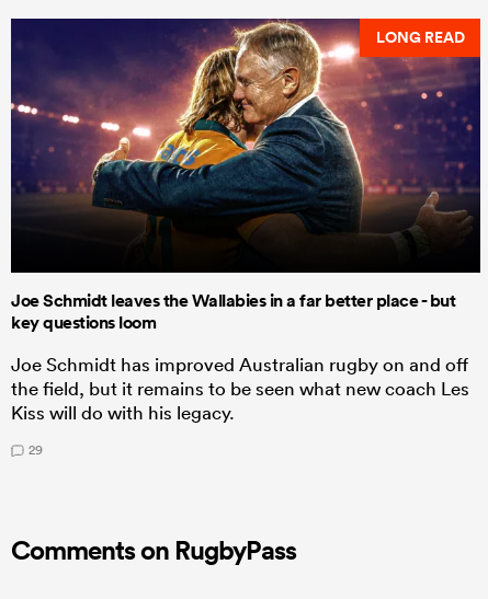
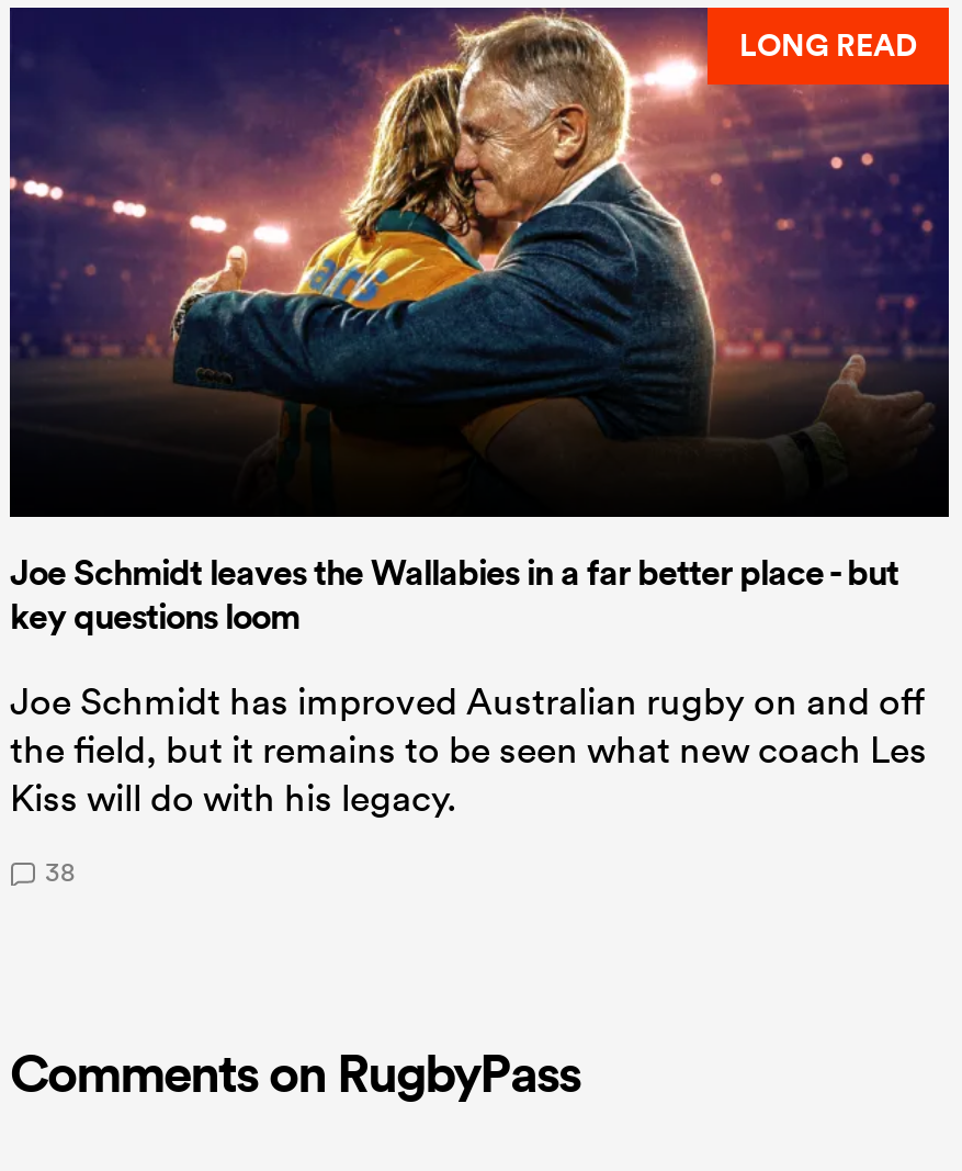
[29,440,43,459] 29 -> [45,853,76,890] 38

